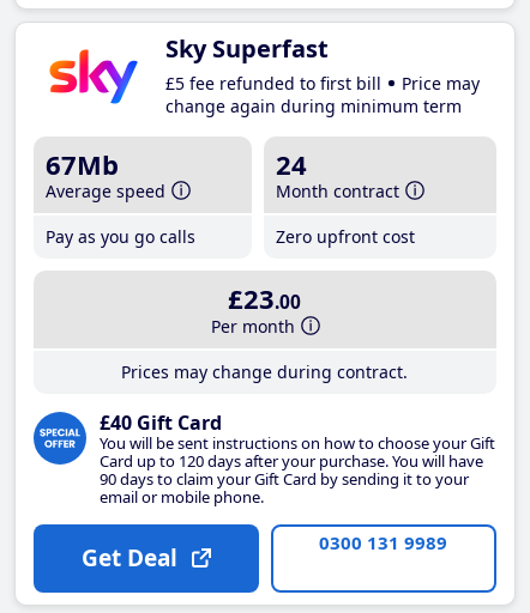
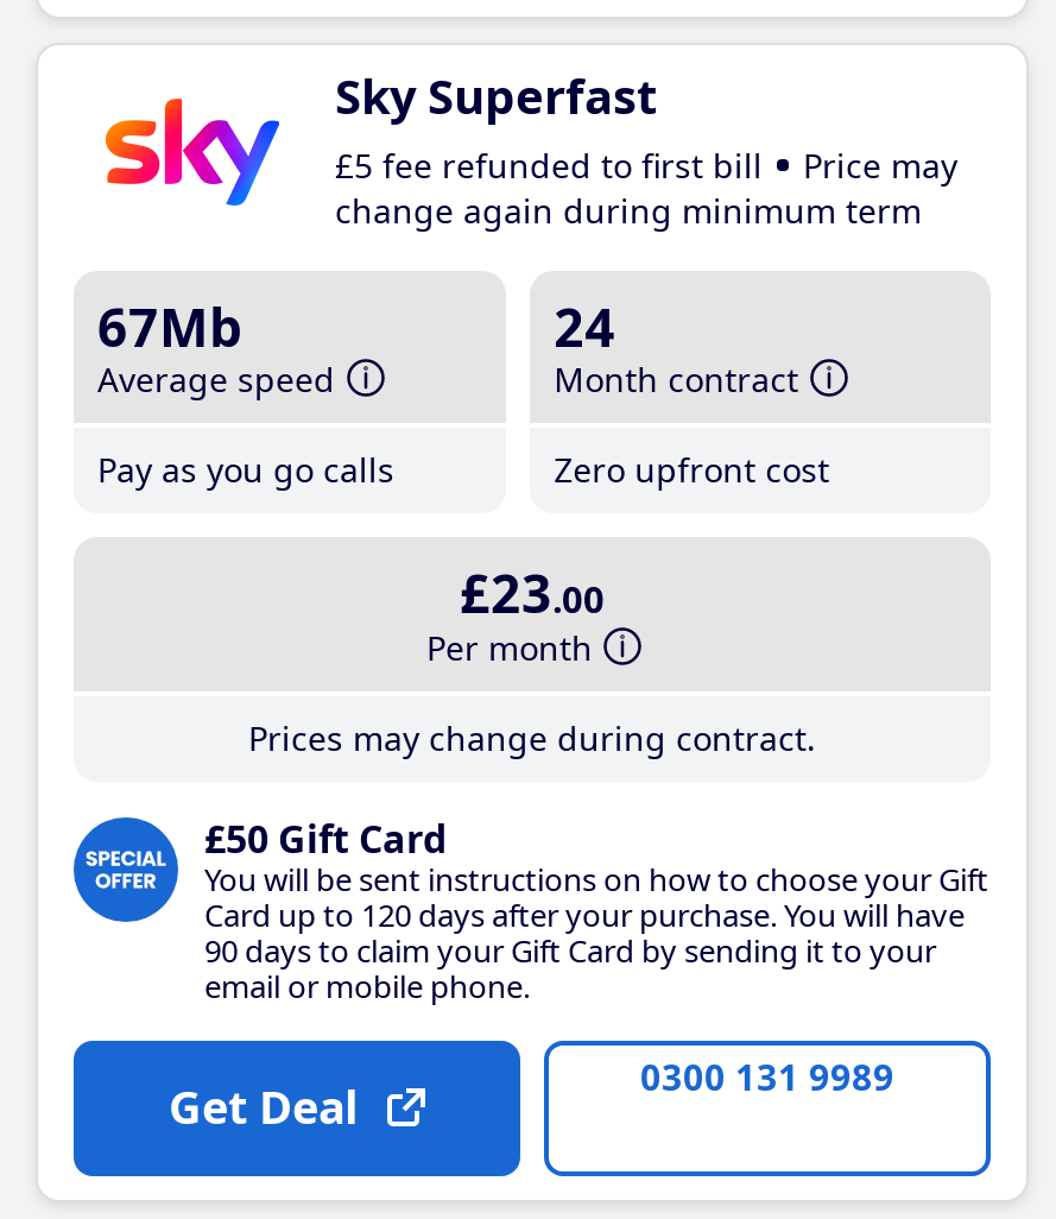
[100,409,222,435] £40 Gift Card -> [204,811,447,864] £50 Gift Card

